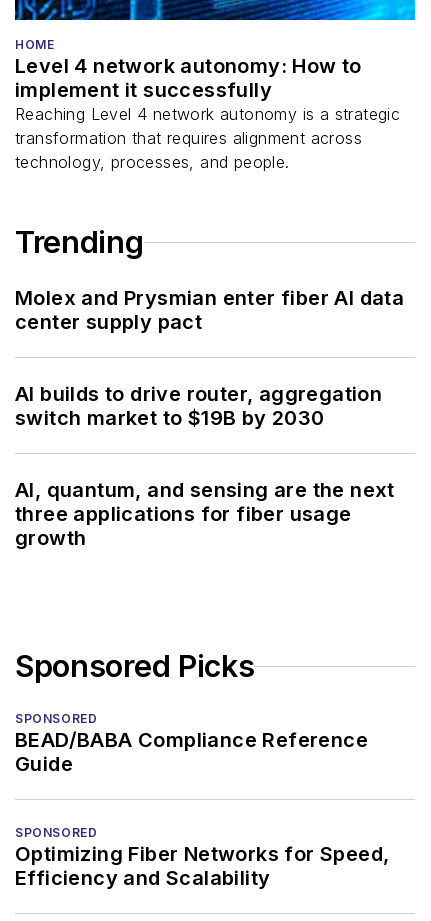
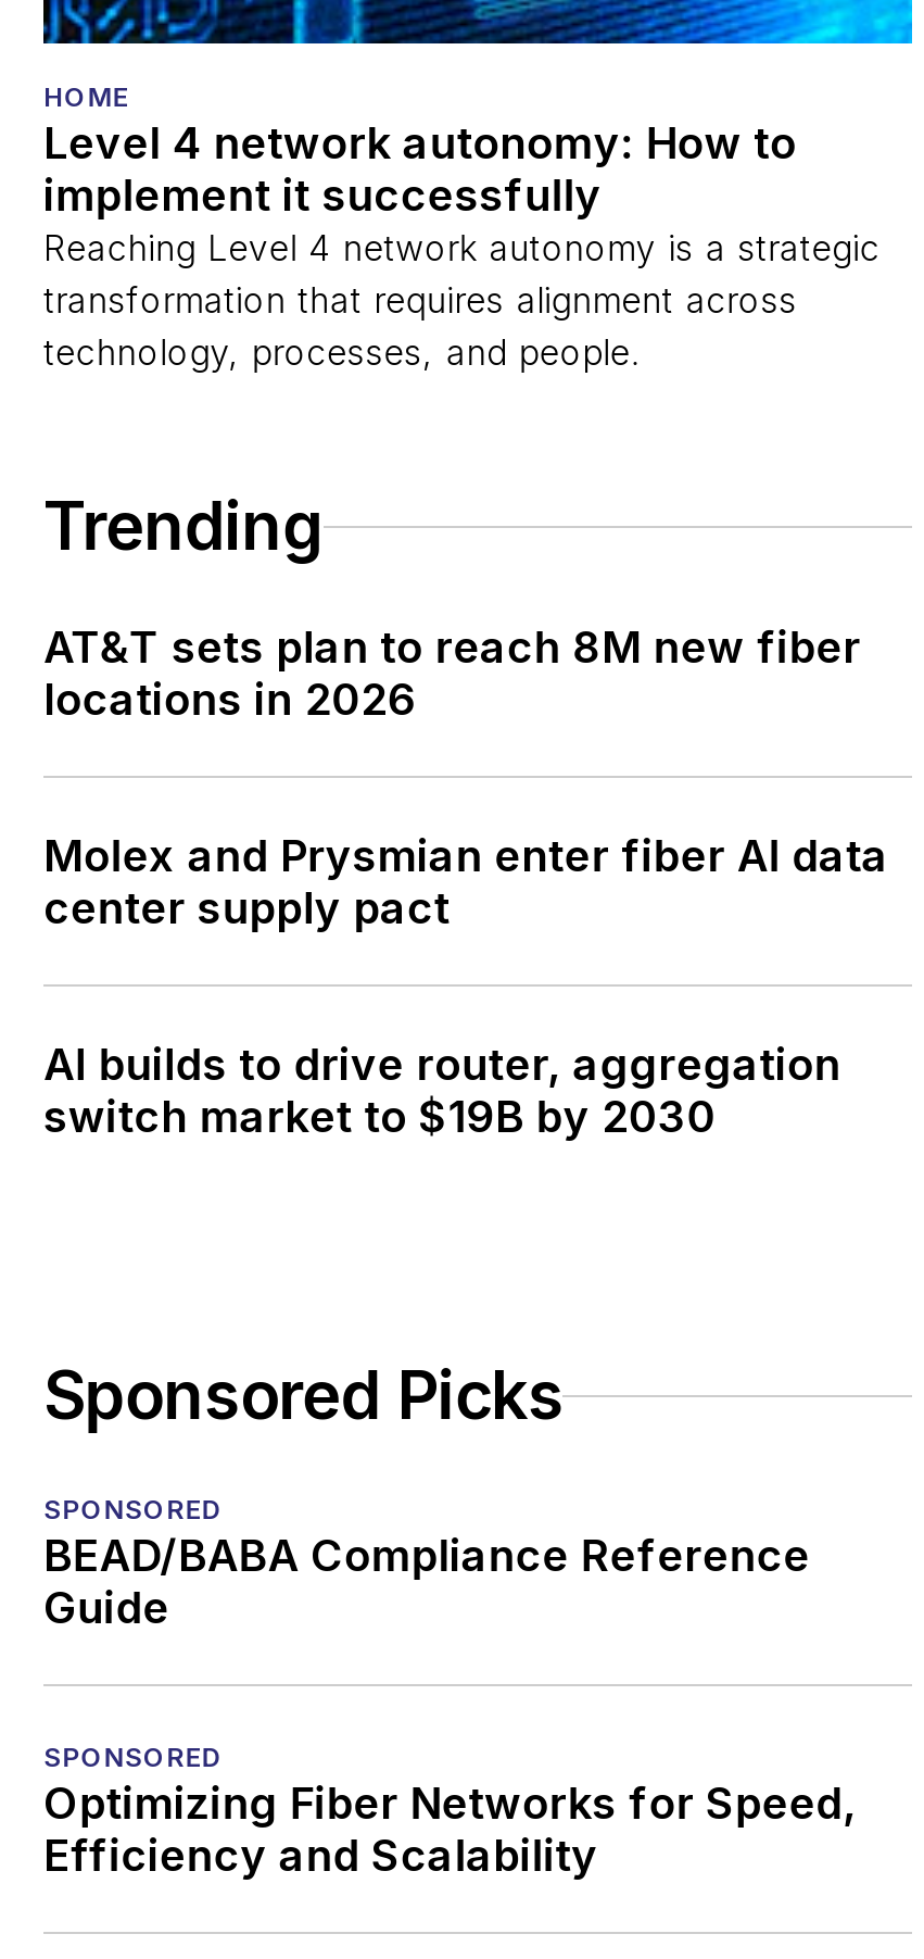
none -> [43,622,861,726] AT&T sets plan to reach 8M new fiber | locations in 2026
moved [15,286,404,430] -> [43,830,889,1143]: Molex and Prysmian enter fiber AI data | center supply pact | AI builds to drive router, aggregation | switch market to $19B by 2030
[15,478,395,550] AI, quantum, and sensing are the next | three applications for fiber usage | growth -> none

